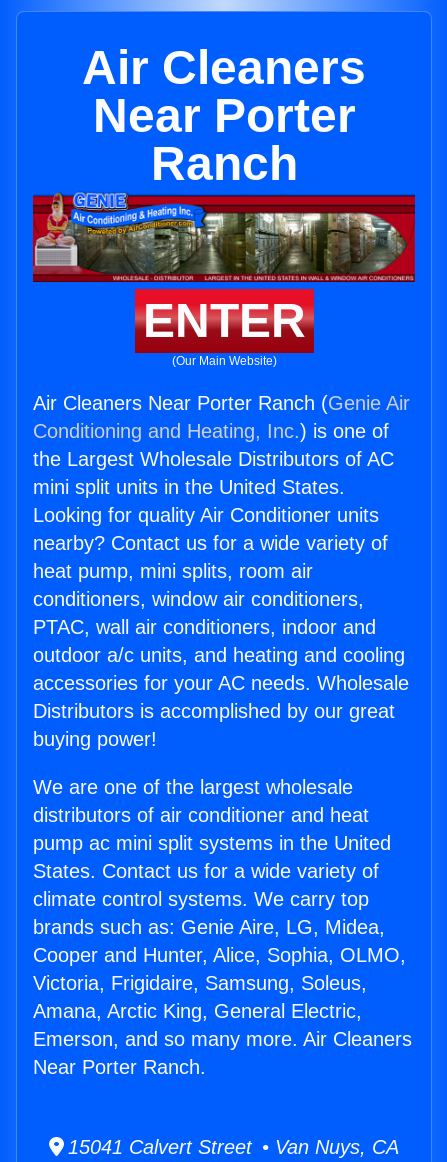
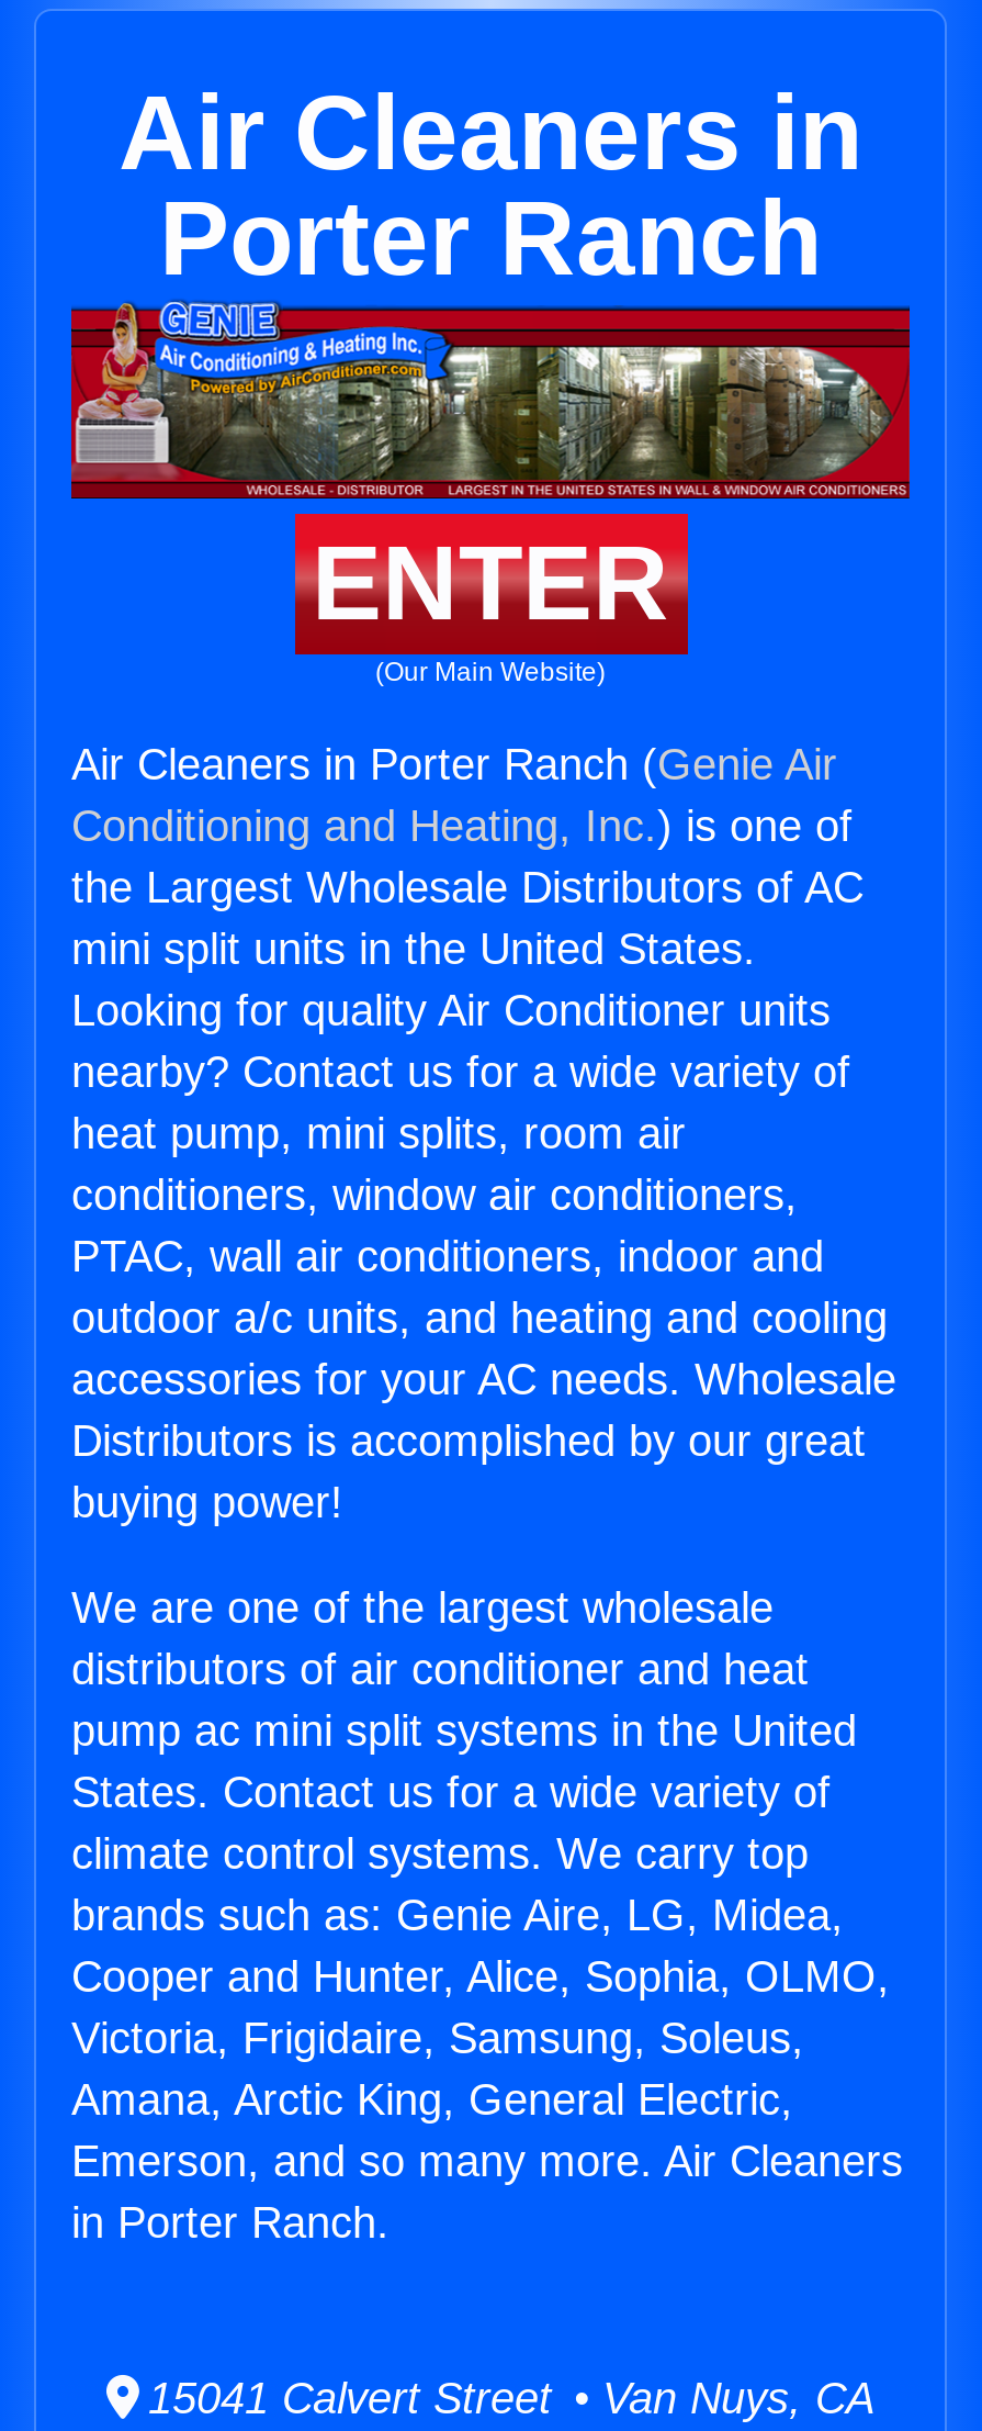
[82,41,366,190] Air Cleaners | Near Porter | Ranch -> [118,75,862,296] Air Cleaners in | Porter Ranch
[33,392,410,414] Air Cleaners Near Porter Ranch (Genie Air -> [71,740,837,789] Air Cleaners in Porter Ranch (Genie Air
[33,1056,206,1078] Near Porter Ranch. -> [71,2198,390,2247] in Porter Ranch.

